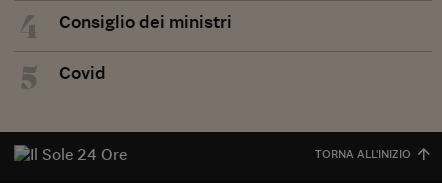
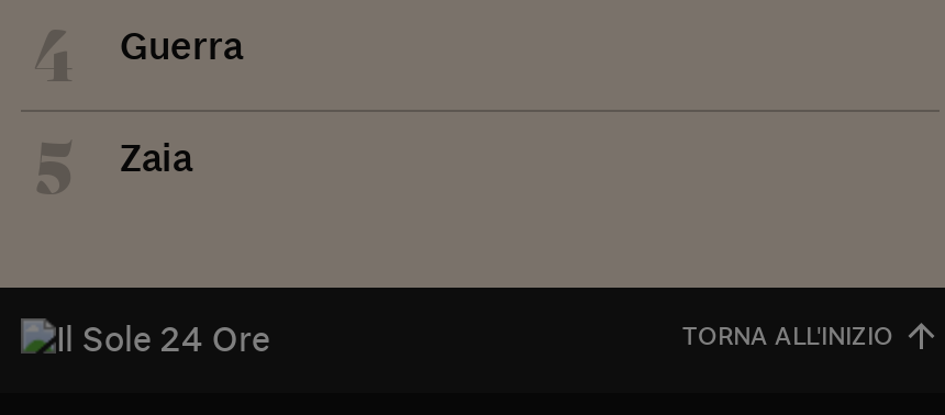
[59,9,232,32] Consiglio dei ministri -> [120,21,243,71] Guerra
[59,60,106,83] Covid -> [120,133,192,183] Zaia

